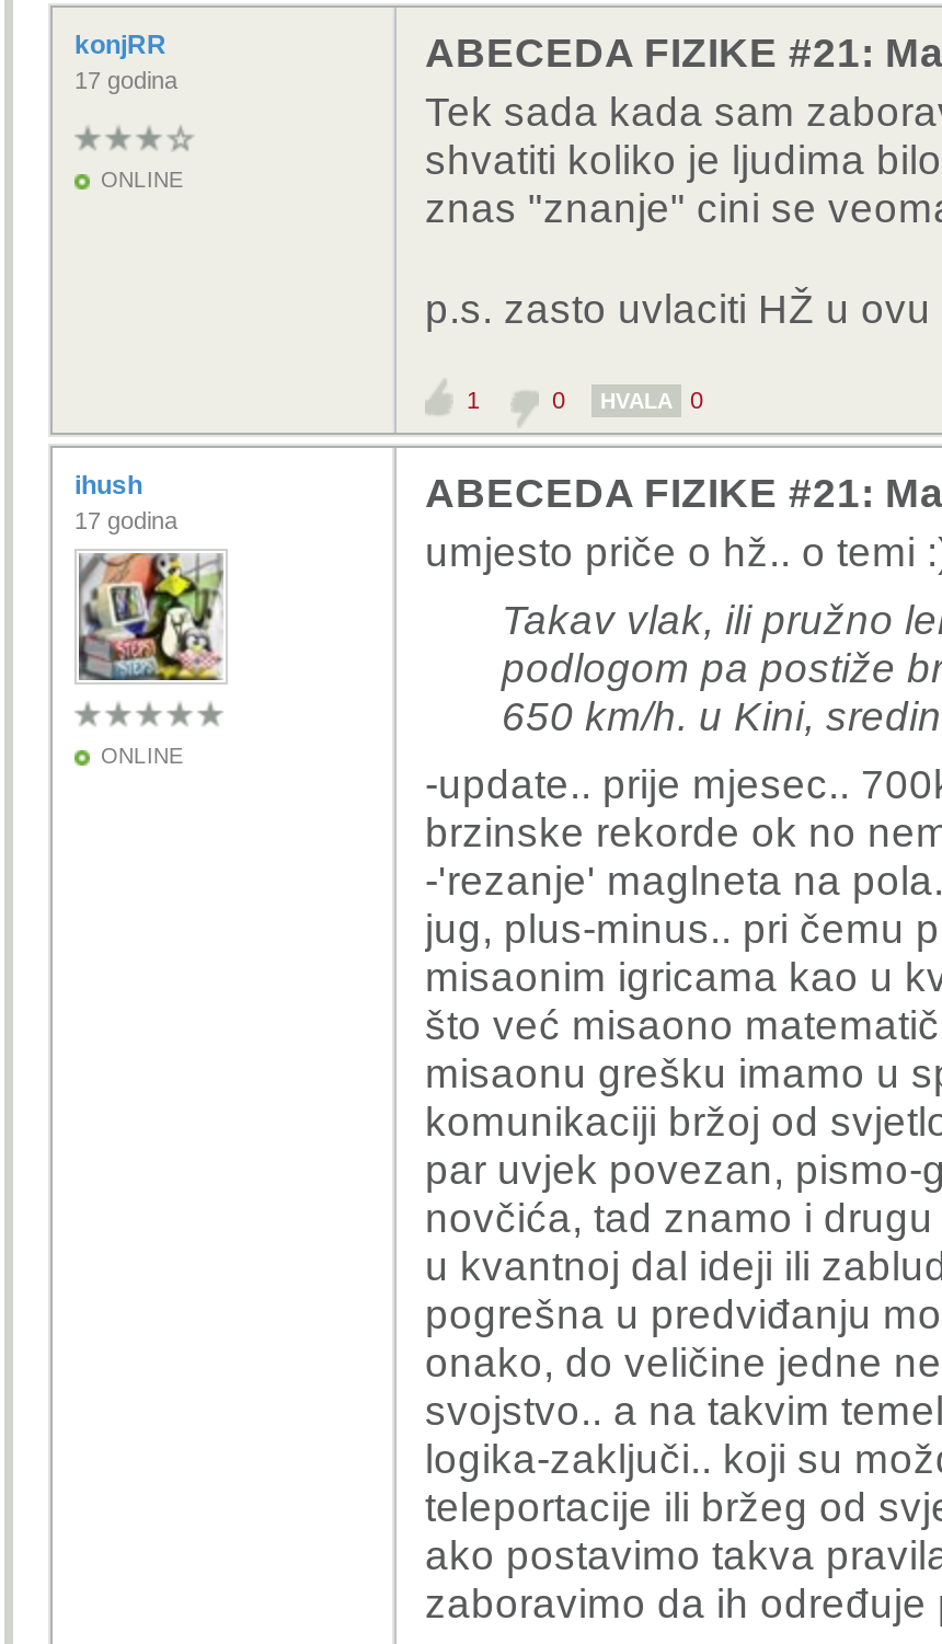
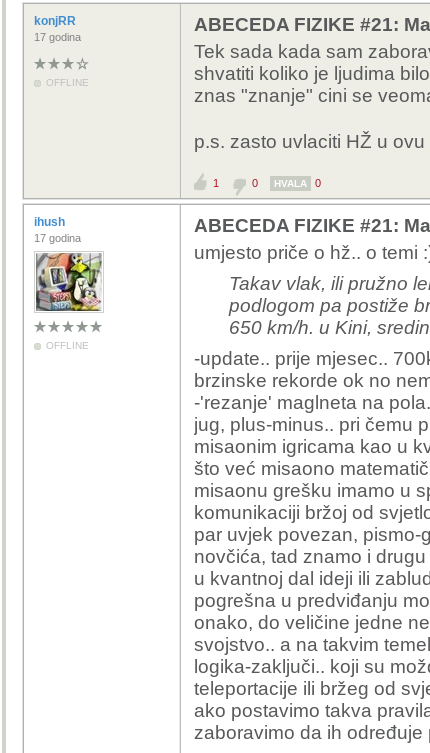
[101,168,184,192] ONLINE -> [46,77,89,88] OFFLINE
[101,744,184,768] ONLINE -> [46,340,89,351] OFFLINE

